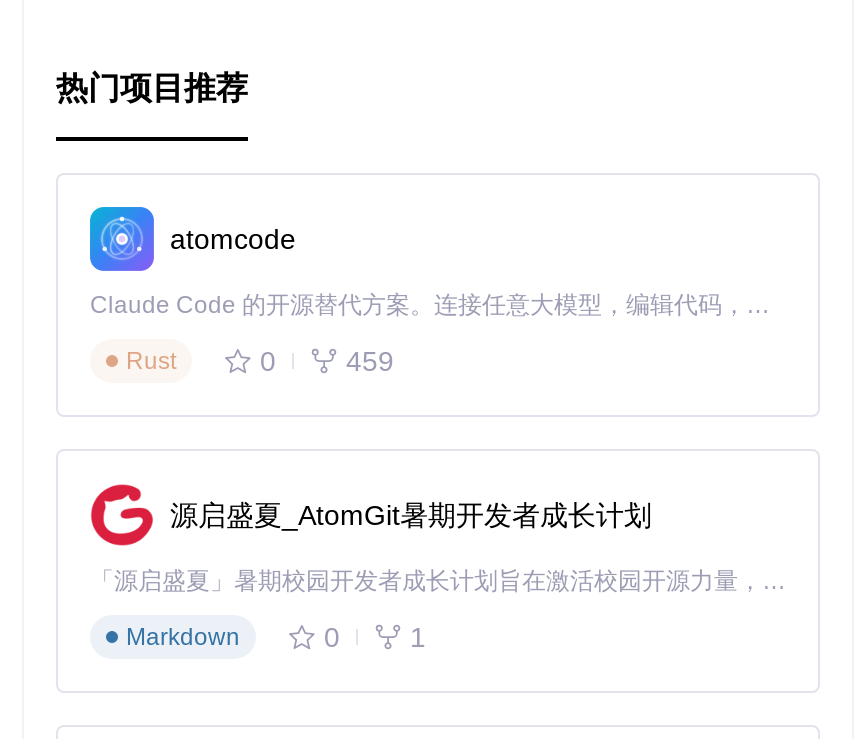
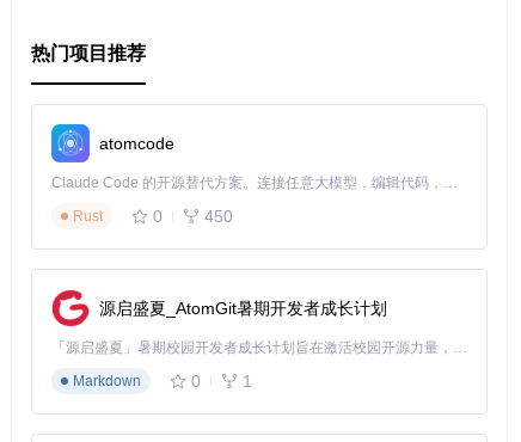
[346,344,394,376] 459 -> [204,206,233,225] 450

